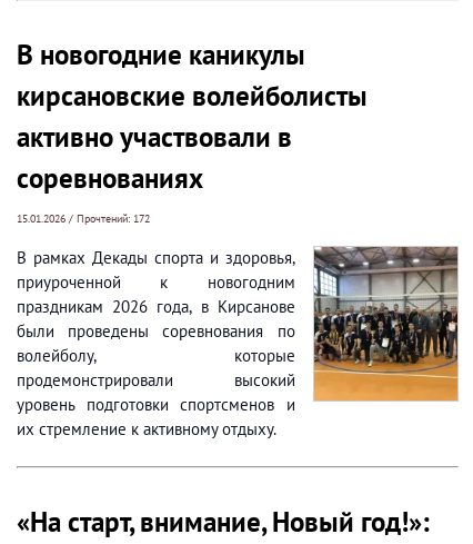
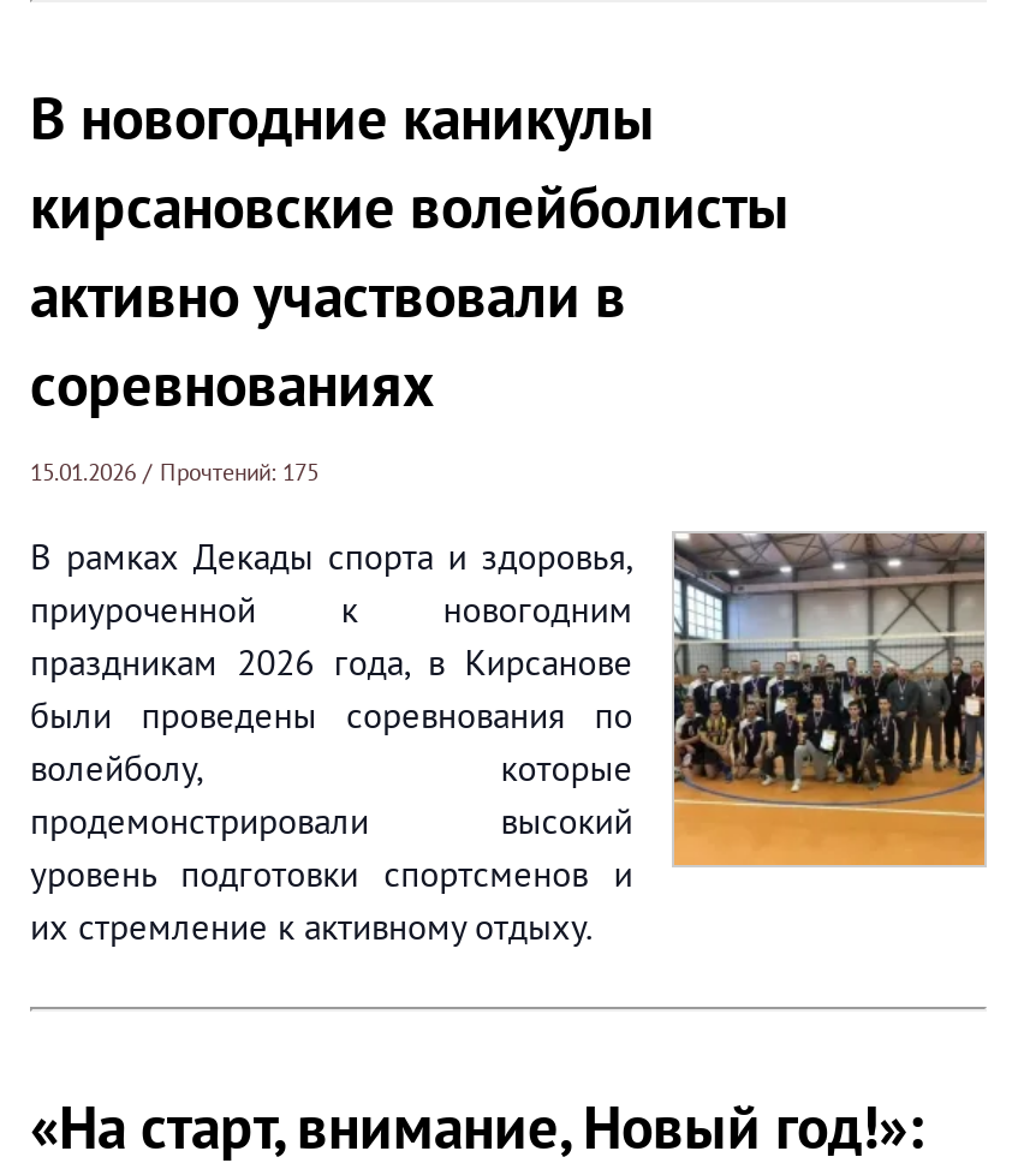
[17,211,150,226] 15.01.2026 / Прочтений: 172 -> [30,457,319,488] 15.01.2026 / Прочтений: 175

